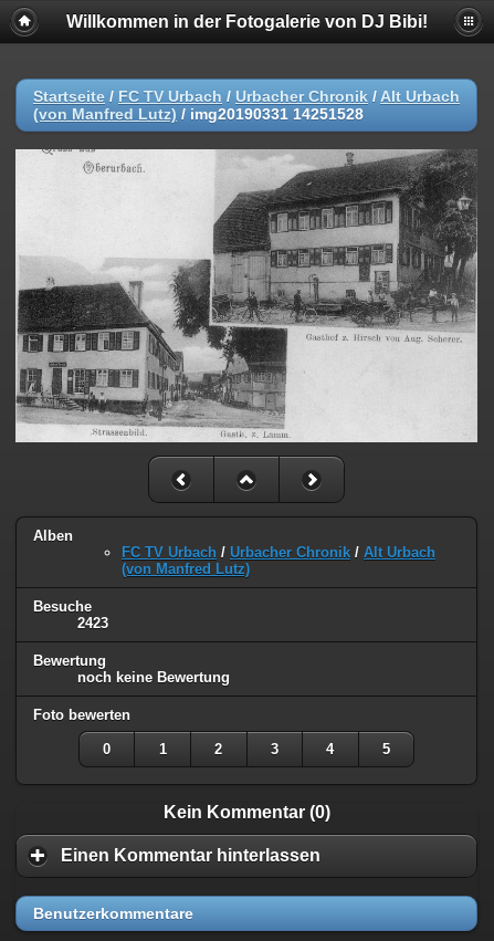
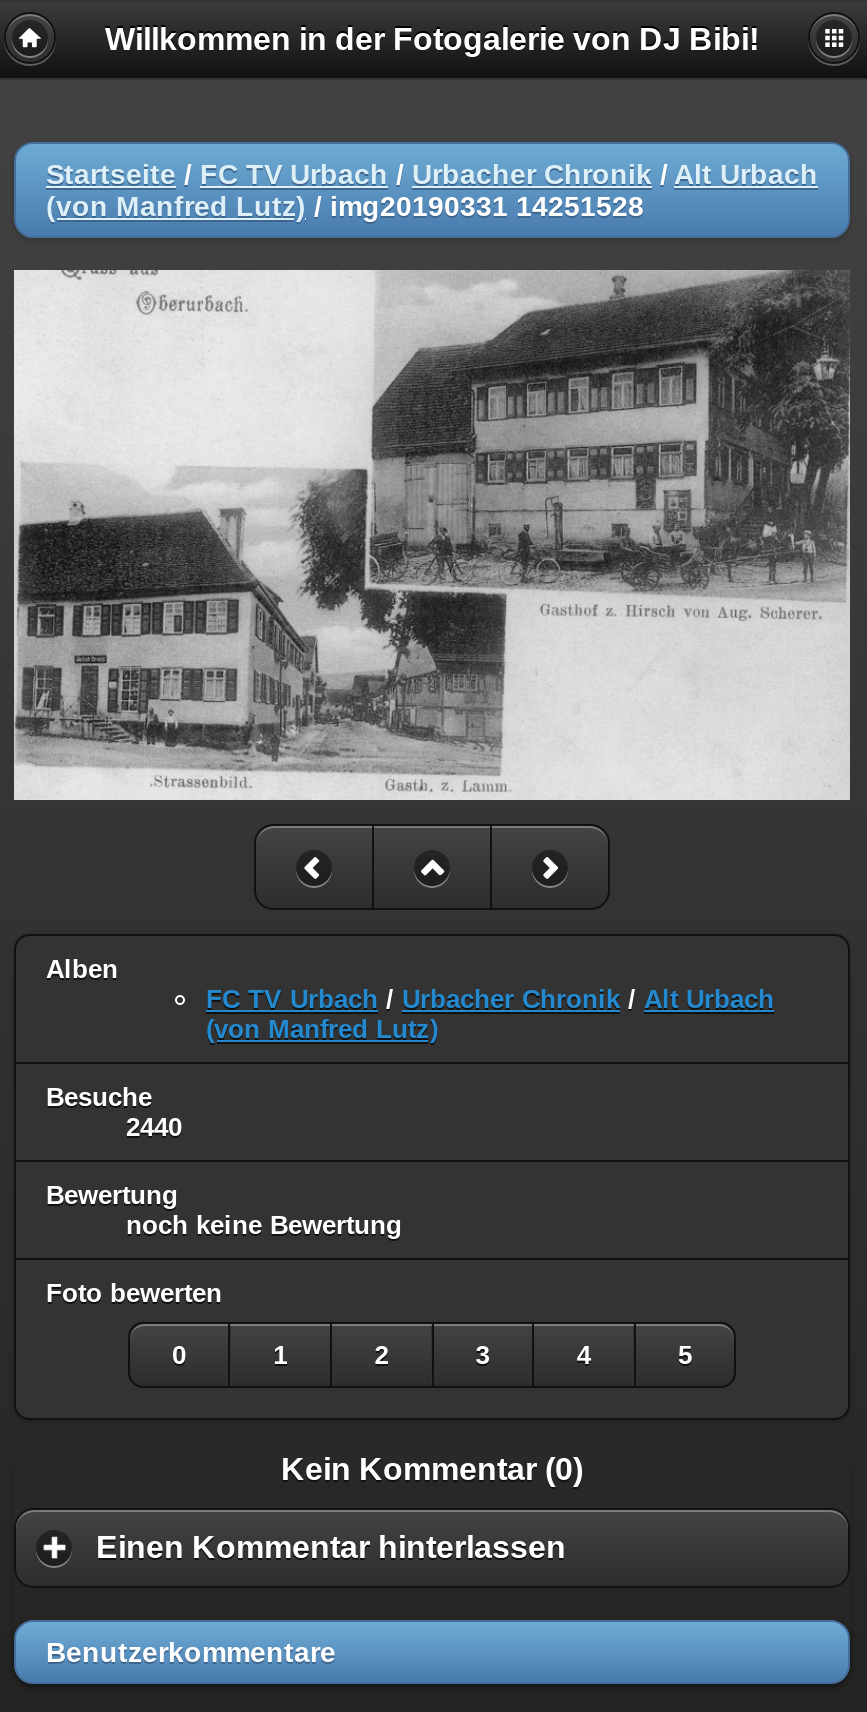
[77,615,108,632] 2423 -> [126,1113,182,1143] 2440

